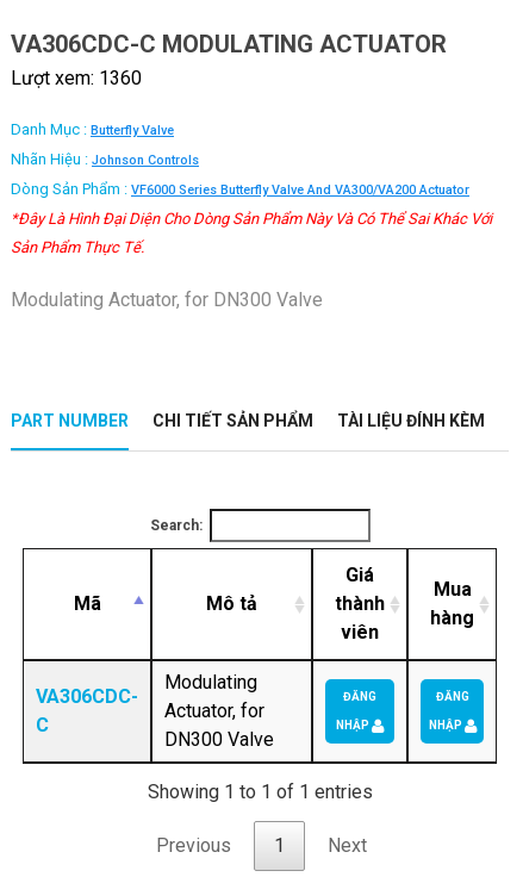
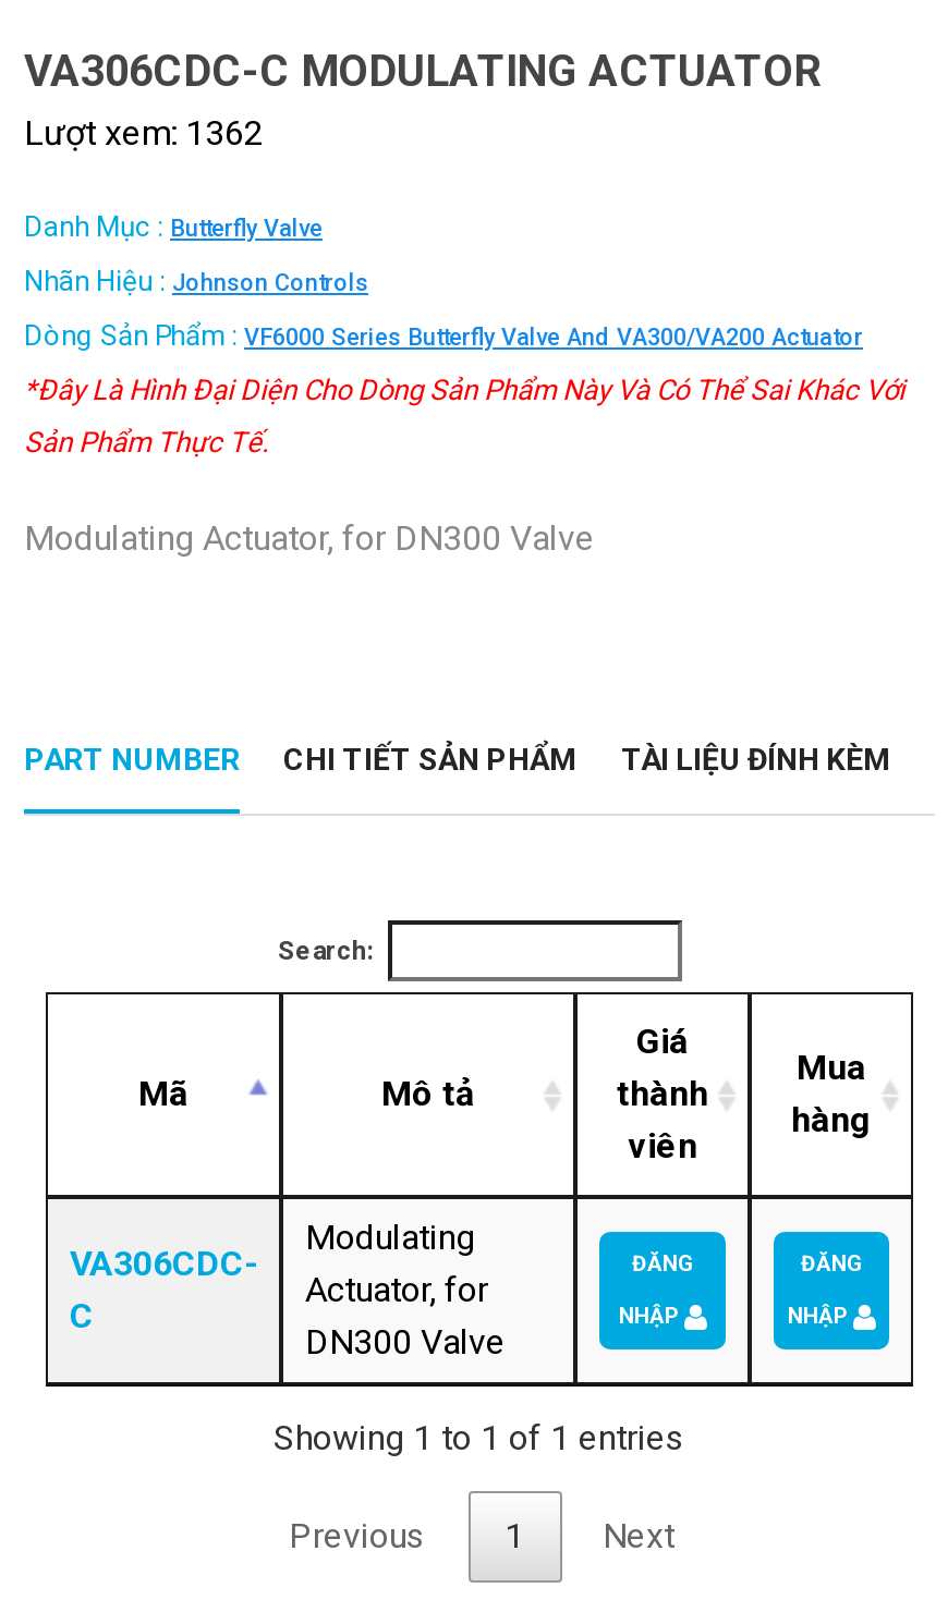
[11,67,142,89] Lượt xem: 1360 -> [24,112,264,154] Lượt xem: 1362

